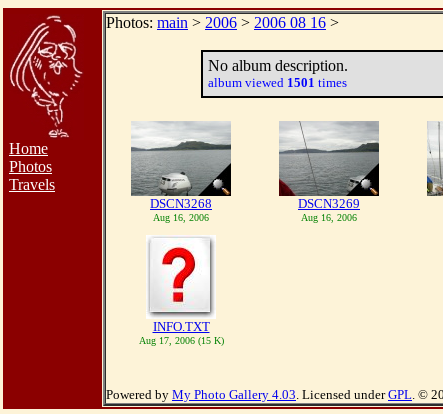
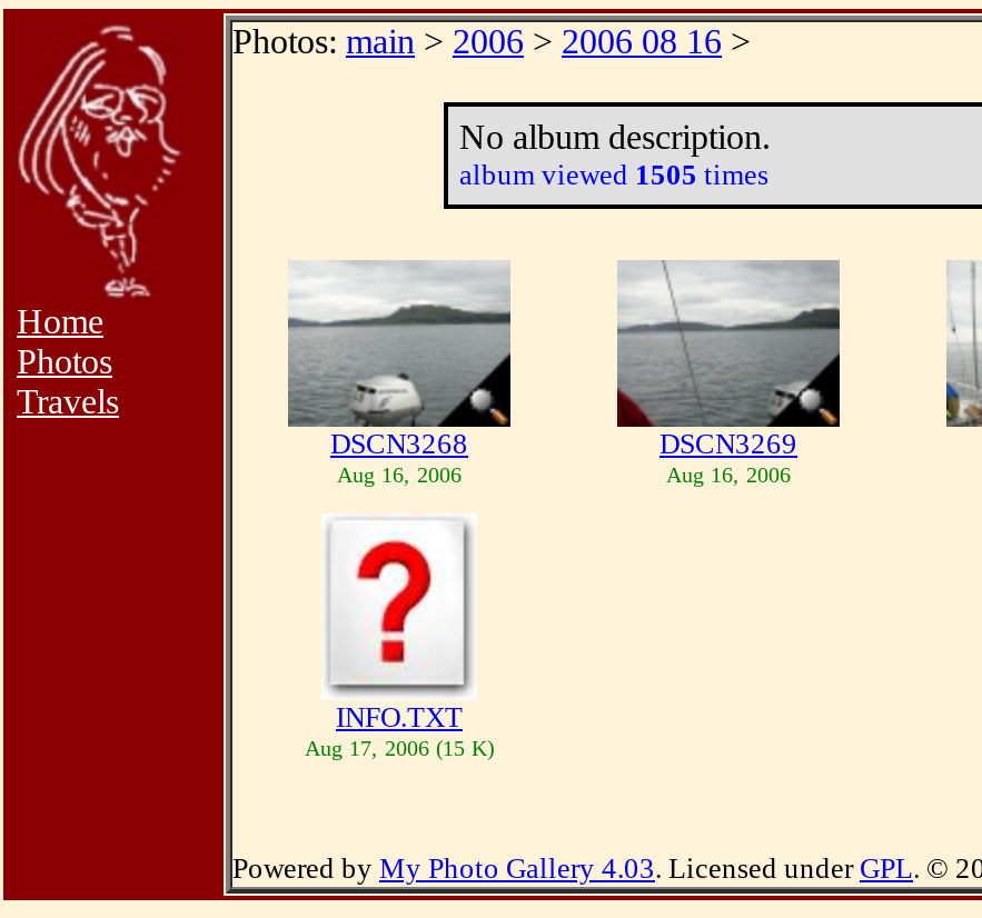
[208,75,347,90] album viewed 1501times -> [459,158,768,191] album viewed 1505times

